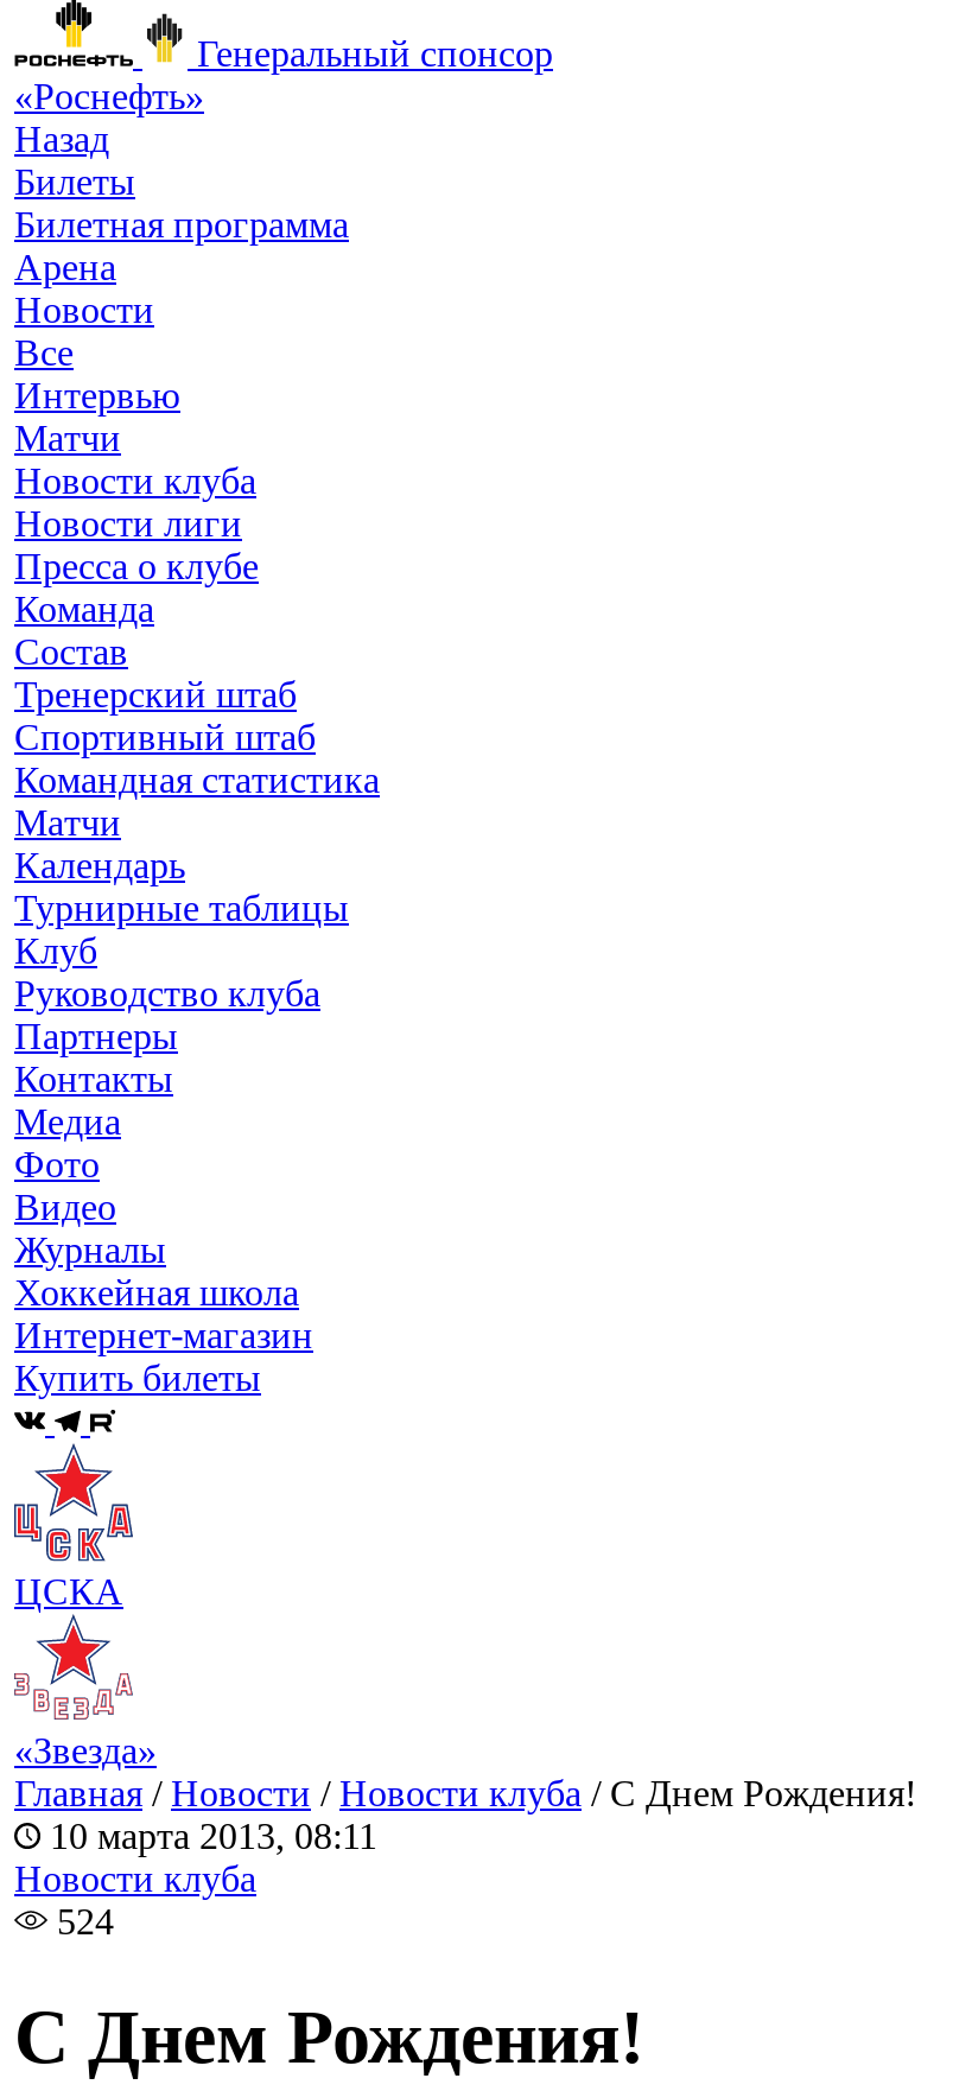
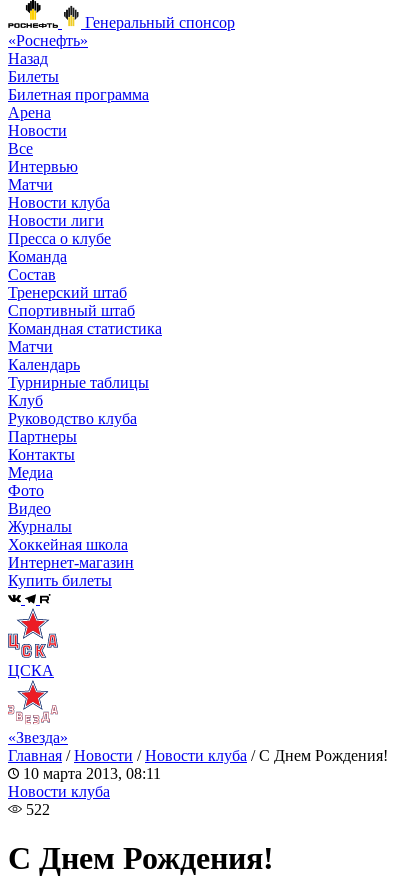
[47,1901,114,1941] 524 -> [22,801,50,818] 522

